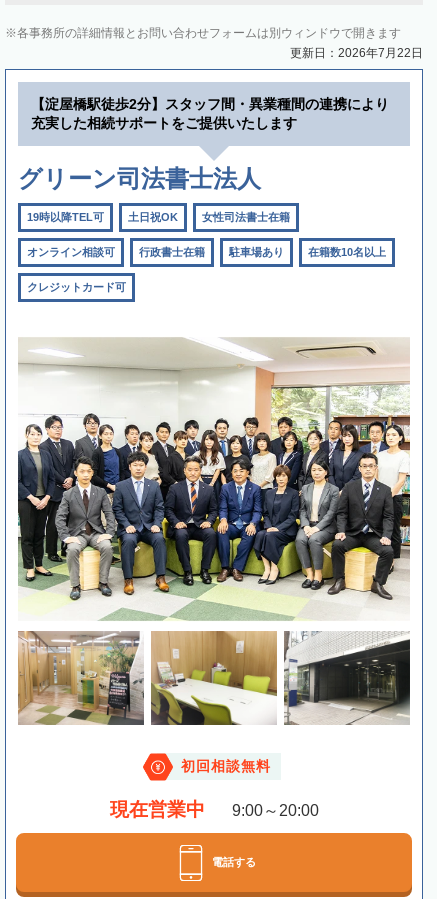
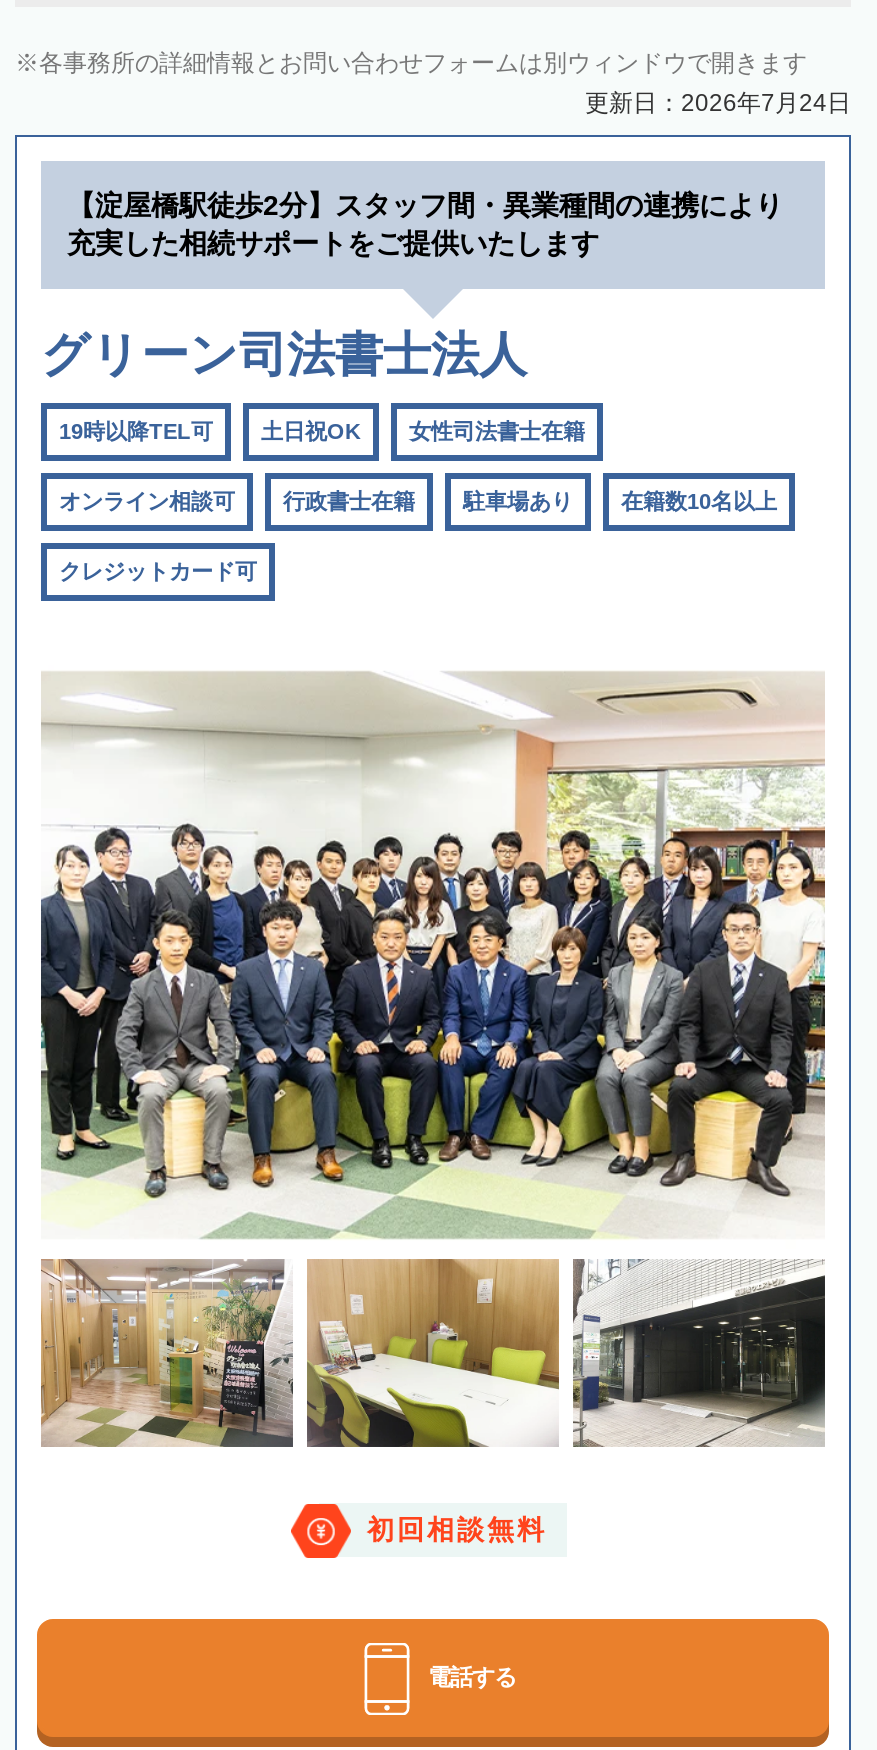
[290,46,423,60] 更新日：2026年7月22日 -> [585,89,851,117] 更新日：2026年7月24日
[109,799,318,820] 現在営業中 | 9:00～20:00 -> none

